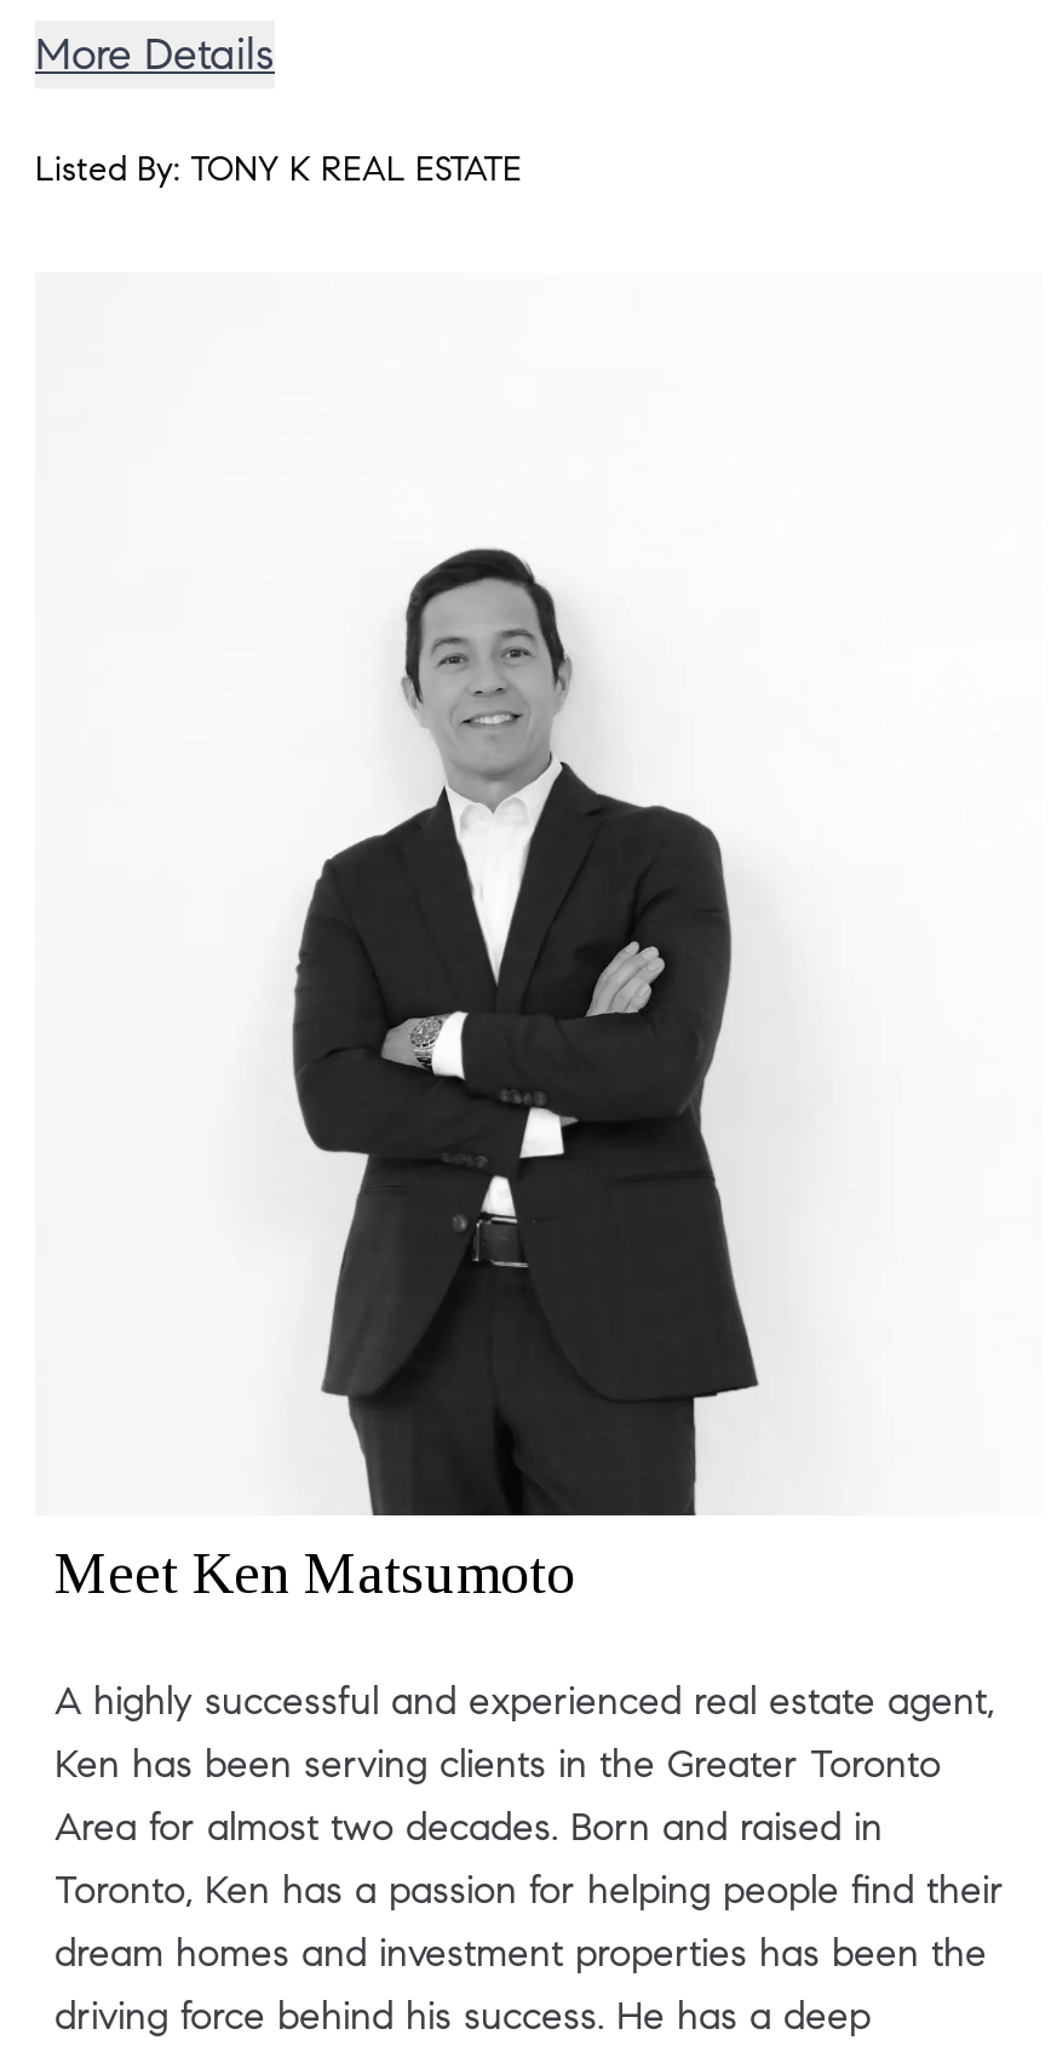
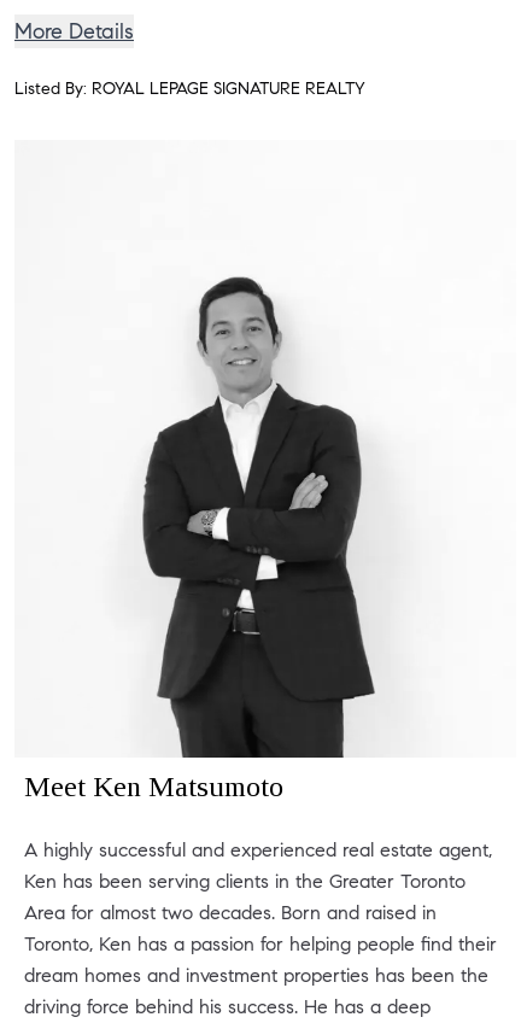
[35,148,522,189] Listed By: TONY K REAL ESTATE -> [14,78,365,98] Listed By: ROYAL LEPAGE SIGNATURE REALTY

